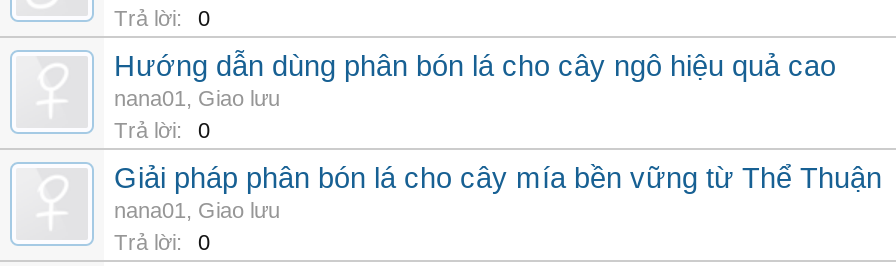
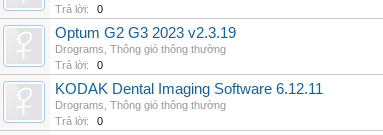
[114,50,836,110] Hướng dẫn dùng phân bón lá cho cây ngô hiệu quả cao | nana01, Giao lưu -> [55,25,236,55] Optum G2 G3 2023 v2.3.19 | Drograms, Thông gió thông thường
[114,162,882,222] Giải pháp phân bón lá cho cây mía bền vững từ Thể Thuận | nana01, Giao lưu -> [55,81,323,111] KODAK Dental Imaging Software 6.12.11 | Drograms, Thông gió thông thường

